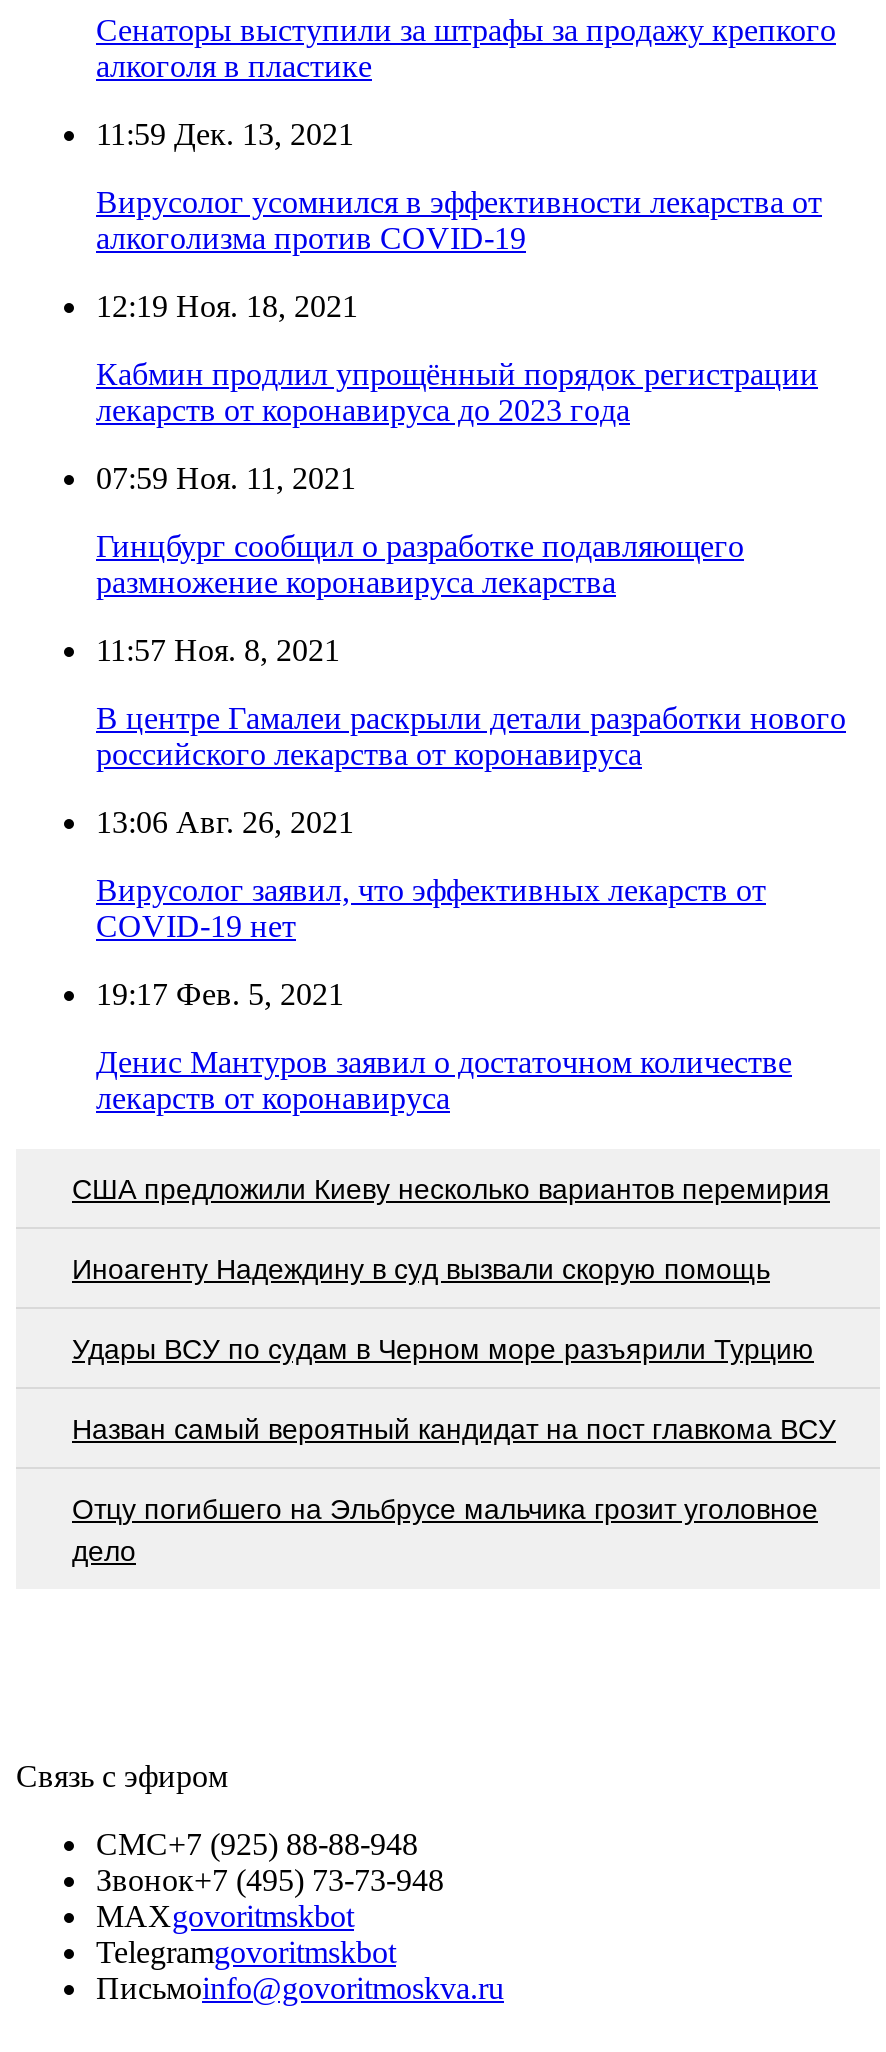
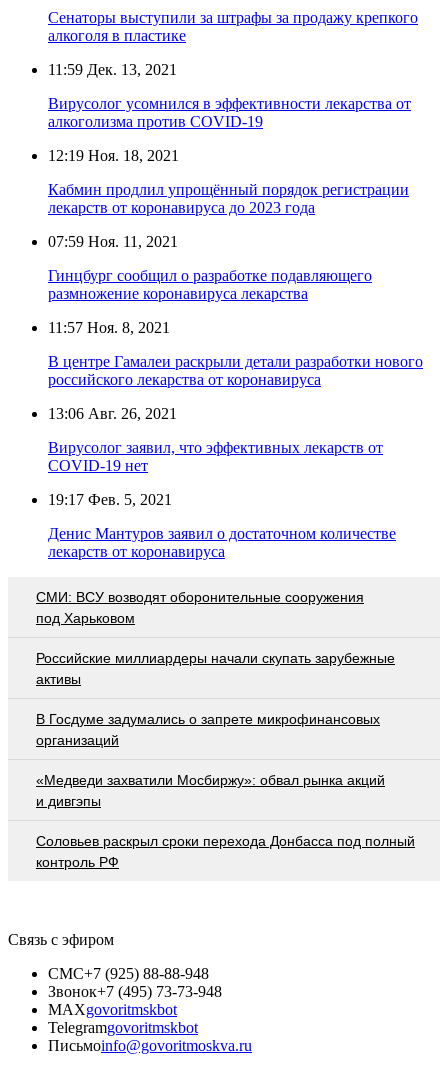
[72,1172,830,1204] США предложили Киеву несколько вариантов перемирия -> [36,589,364,626] СМИ: ВСУ возводят оборонительные сооружения | под Харьковом
[72,1252,770,1284] Иноагенту Надеждину в суд вызвали скорую помощь -> [36,650,395,687] Российские миллиардеры начали скупать зарубежные | активы
[72,1332,814,1364] Удары ВСУ по судам в Черном море разъярили Турцию -> [36,711,380,748] В Госдуме задумались о запрете микрофинансовых | организаций
[72,1412,836,1444] Назван самый вероятный кандидат на пост главкома ВСУ -> [36,772,385,809] «Медведи захватили Мосбиржу»: обвал рынка акций | и дивгэпы
[72,1492,818,1566] Отцу погибшего на Эльбрусе мальчика грозит уголовное | дело -> [36,833,415,870] Соловьев раскрыл сроки перехода Донбасса под полный | контроль РФ

